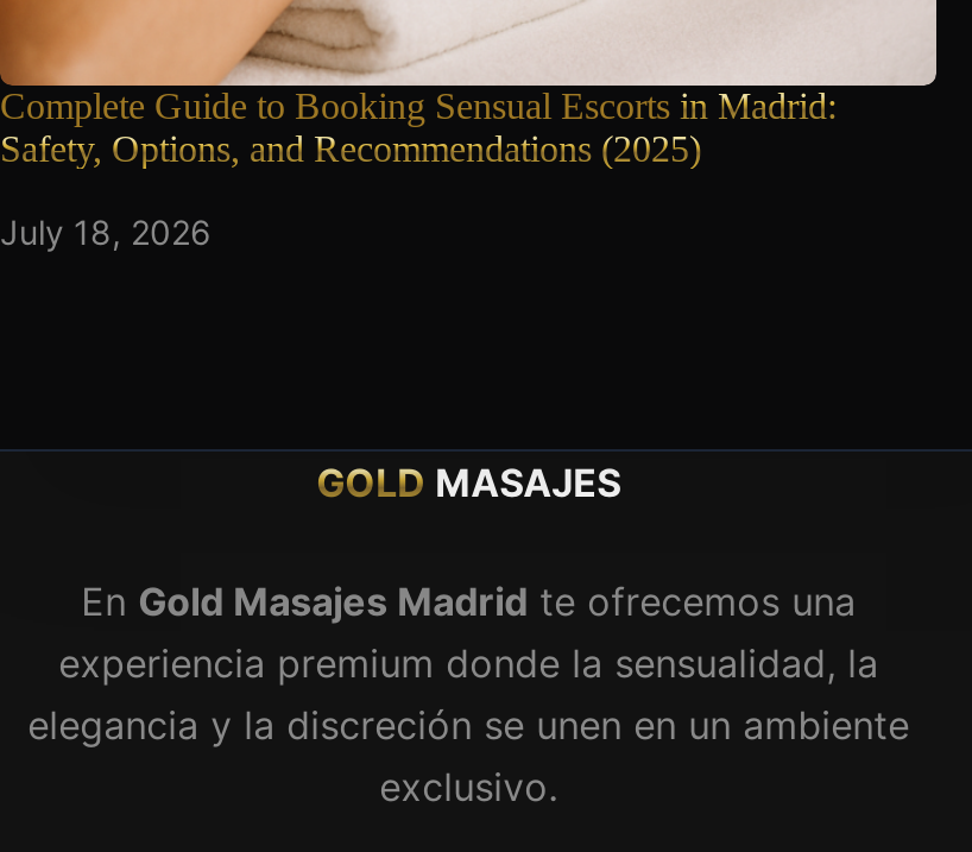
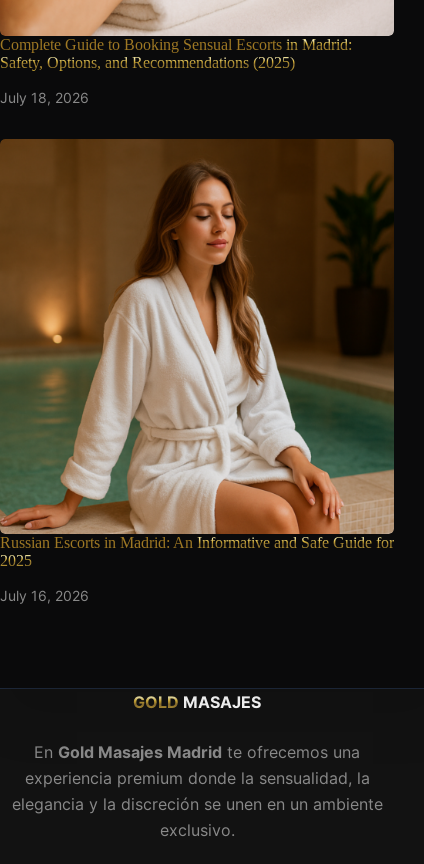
none -> [0,138,395,604] [image] | Russian Escorts in Madrid: AnInformative and Safe Guide for | 2025 | July 16, 2026

